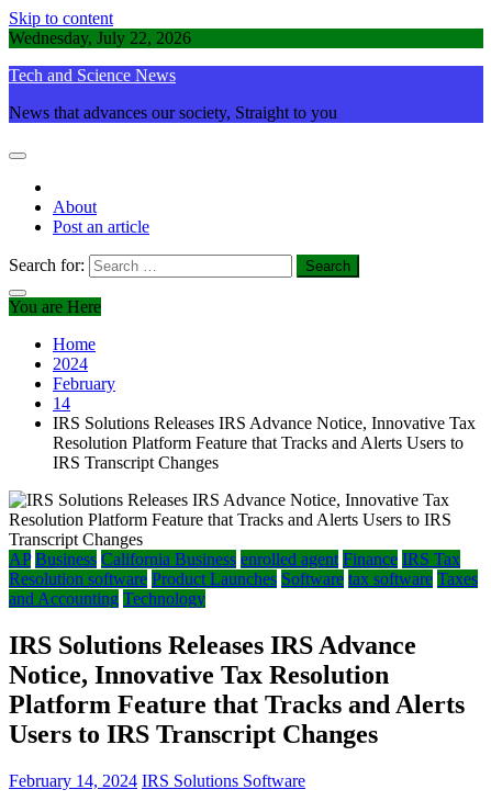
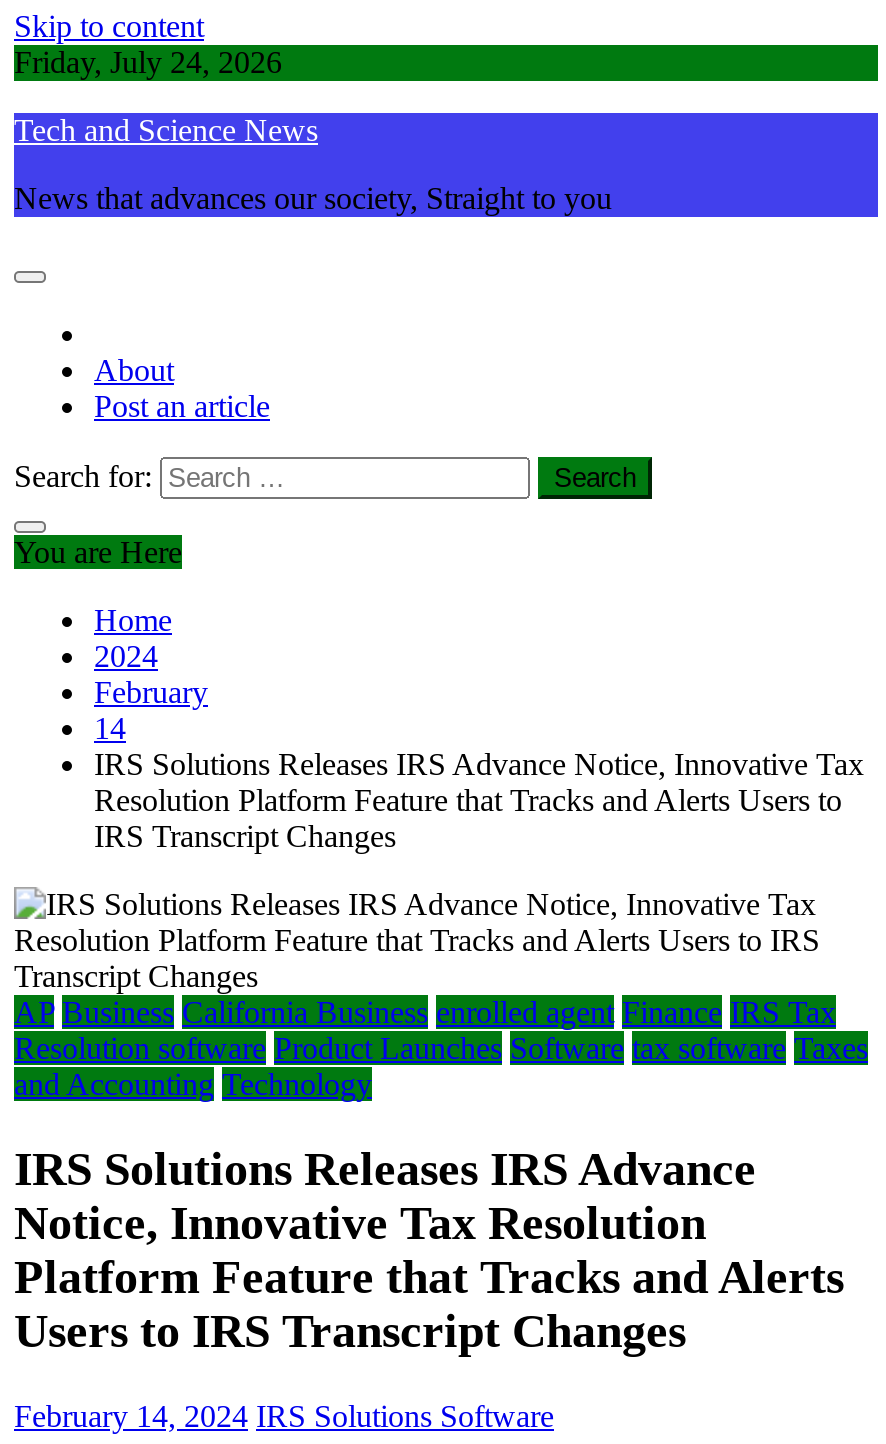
[9,29,191,47] Wednesday, July 22, 2026 -> [14,45,282,79] Friday, July 24, 2026

